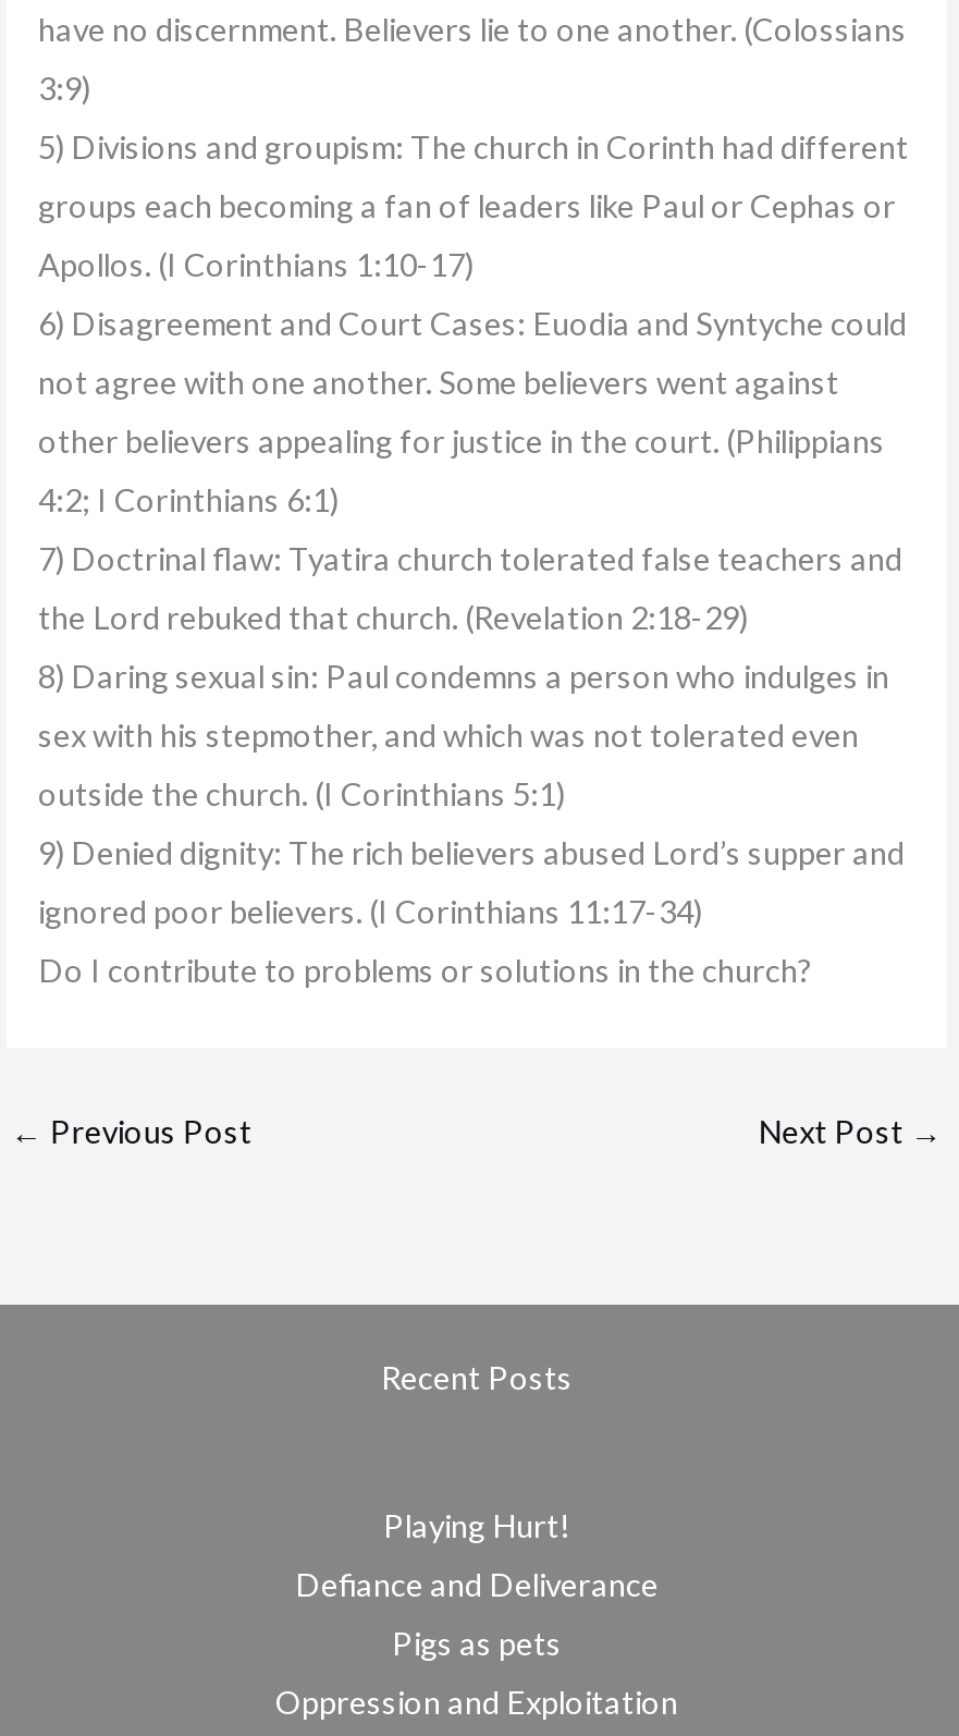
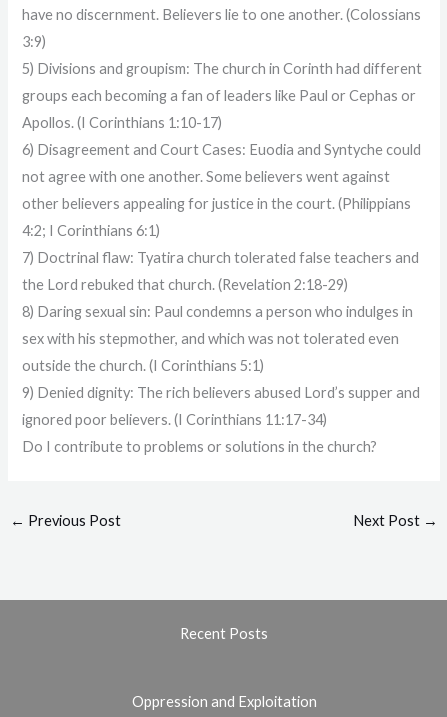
[295,1506,659,1661] Playing Hurt! | Defiance and Deliverance | Pigs as pets -> none

